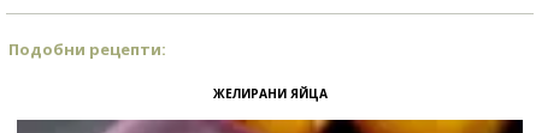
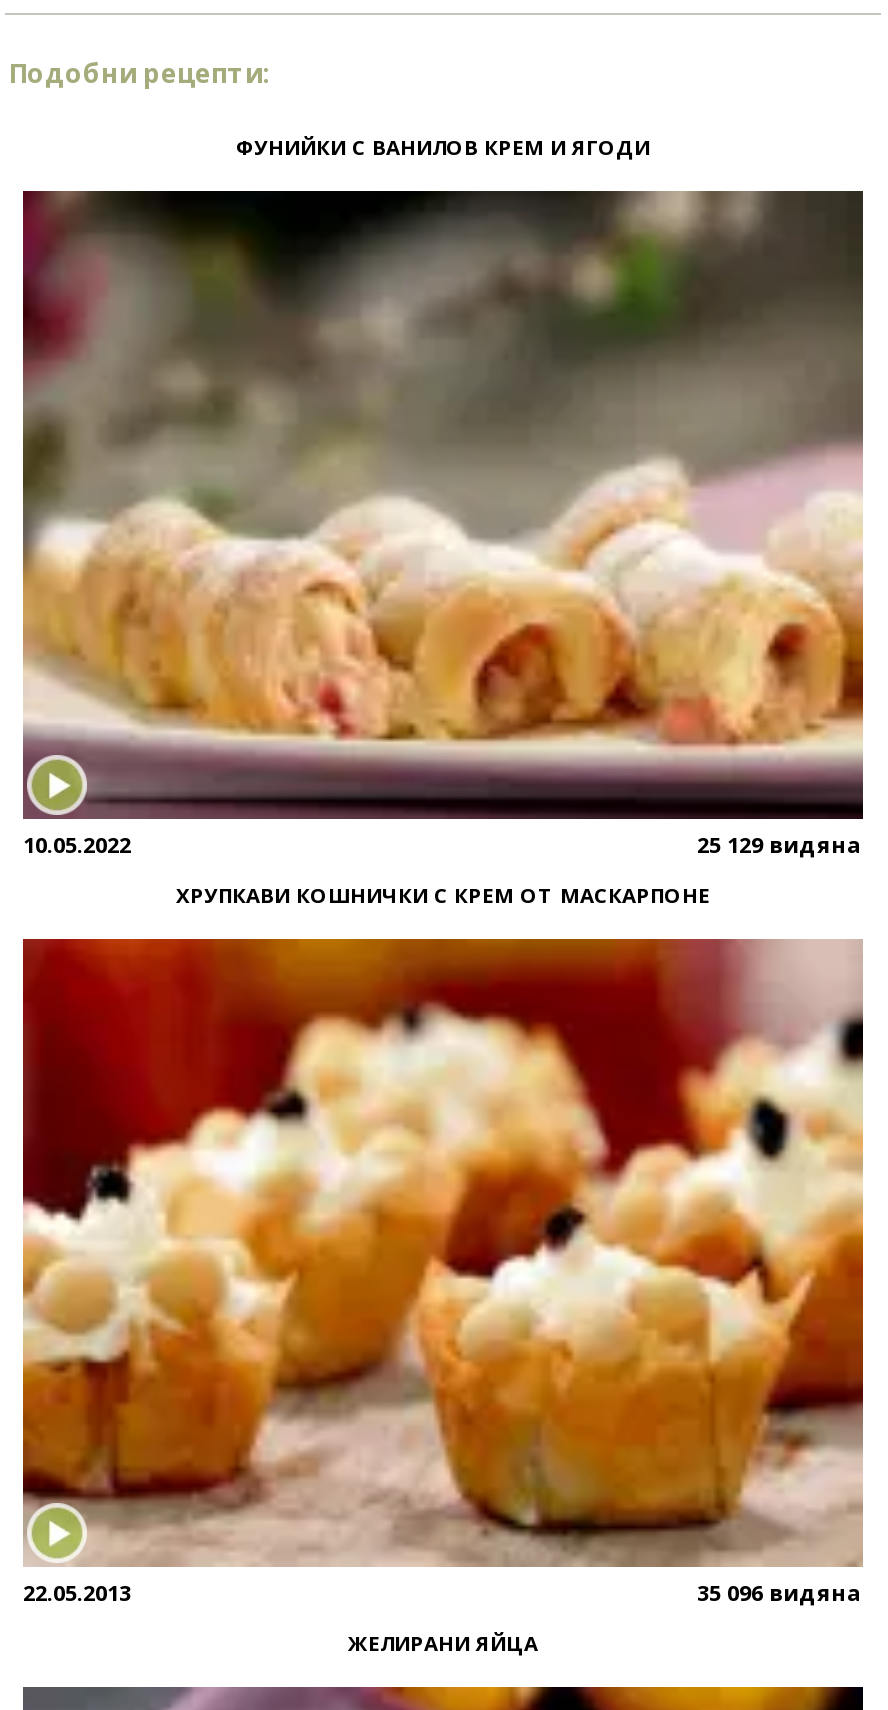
none -> [21,189,865,909] [image] | 10.05.2022 | 25 129 видяна | ХРУПКАВИ КОШНИЧКИ С КРЕМ ОТ МАСКАРПОНЕ
none -> [21,935,865,1608] [image] | 22.05.2013 | 35 096 видяна
none -> [236,132,650,160] ФУНИЙКИ С ВАНИЛОВ КРЕМ И ЯГОДИ

